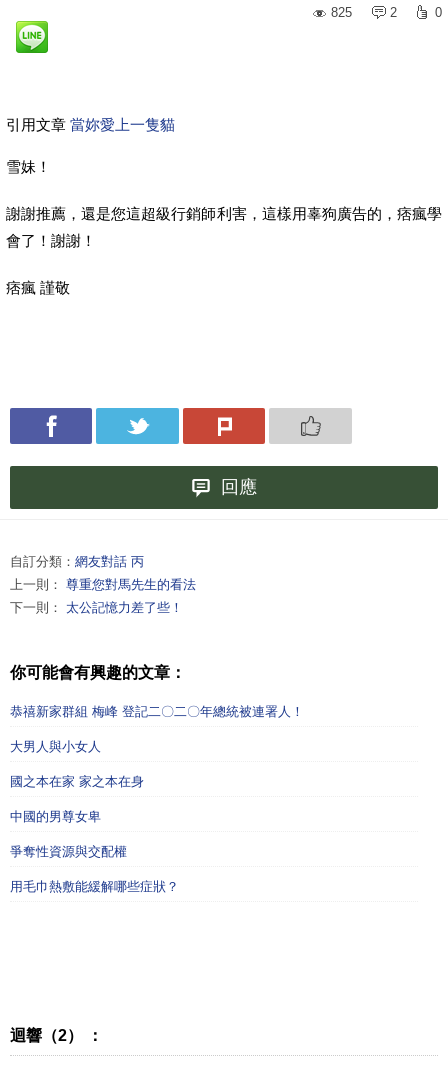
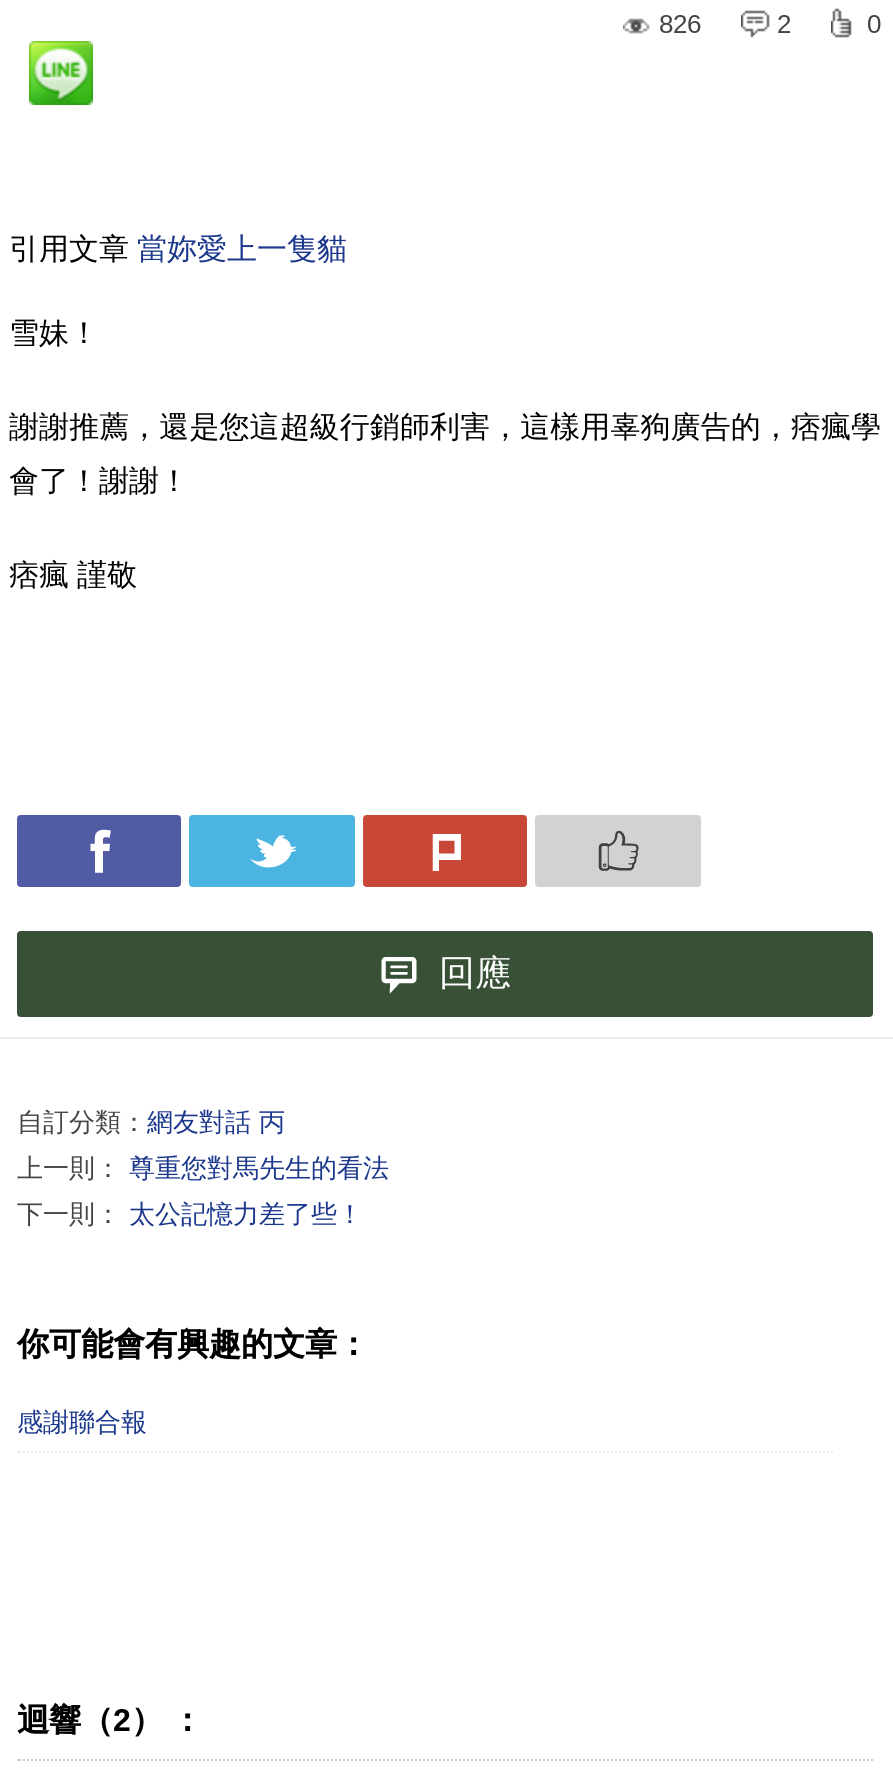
[331,5,352,20] 825 -> [659,9,701,39] 826
[10,704,304,894] 恭禧新家群組 梅峰 登記二〇二〇年總統被連署人！ | 大男人與小女人 | 國之本在家 家之本在身 | 中國的男尊女卑 | 爭奪性資源與交配權 | 用毛巾熱敷能緩解哪些症狀？ -> [17,1407,147,1437] 感謝聯合報

